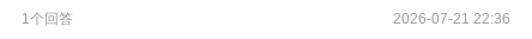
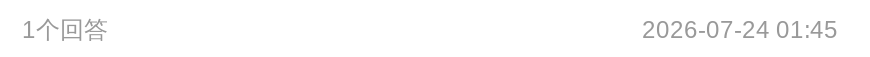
[393,11,510,27] 2026-07-21 22:36 -> [642,16,838,44] 2026-07-24 01:45

